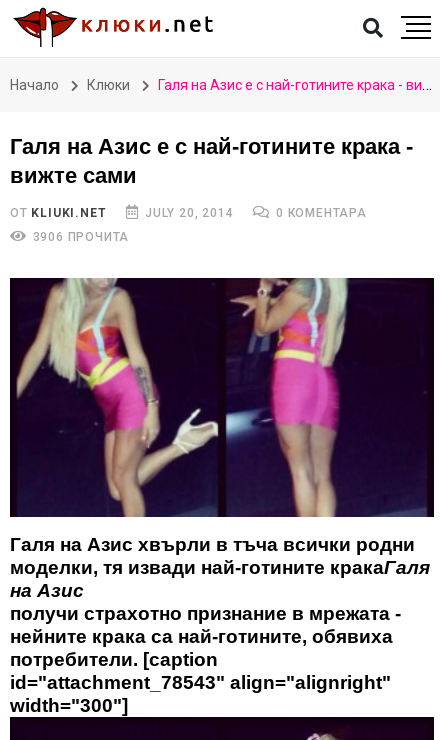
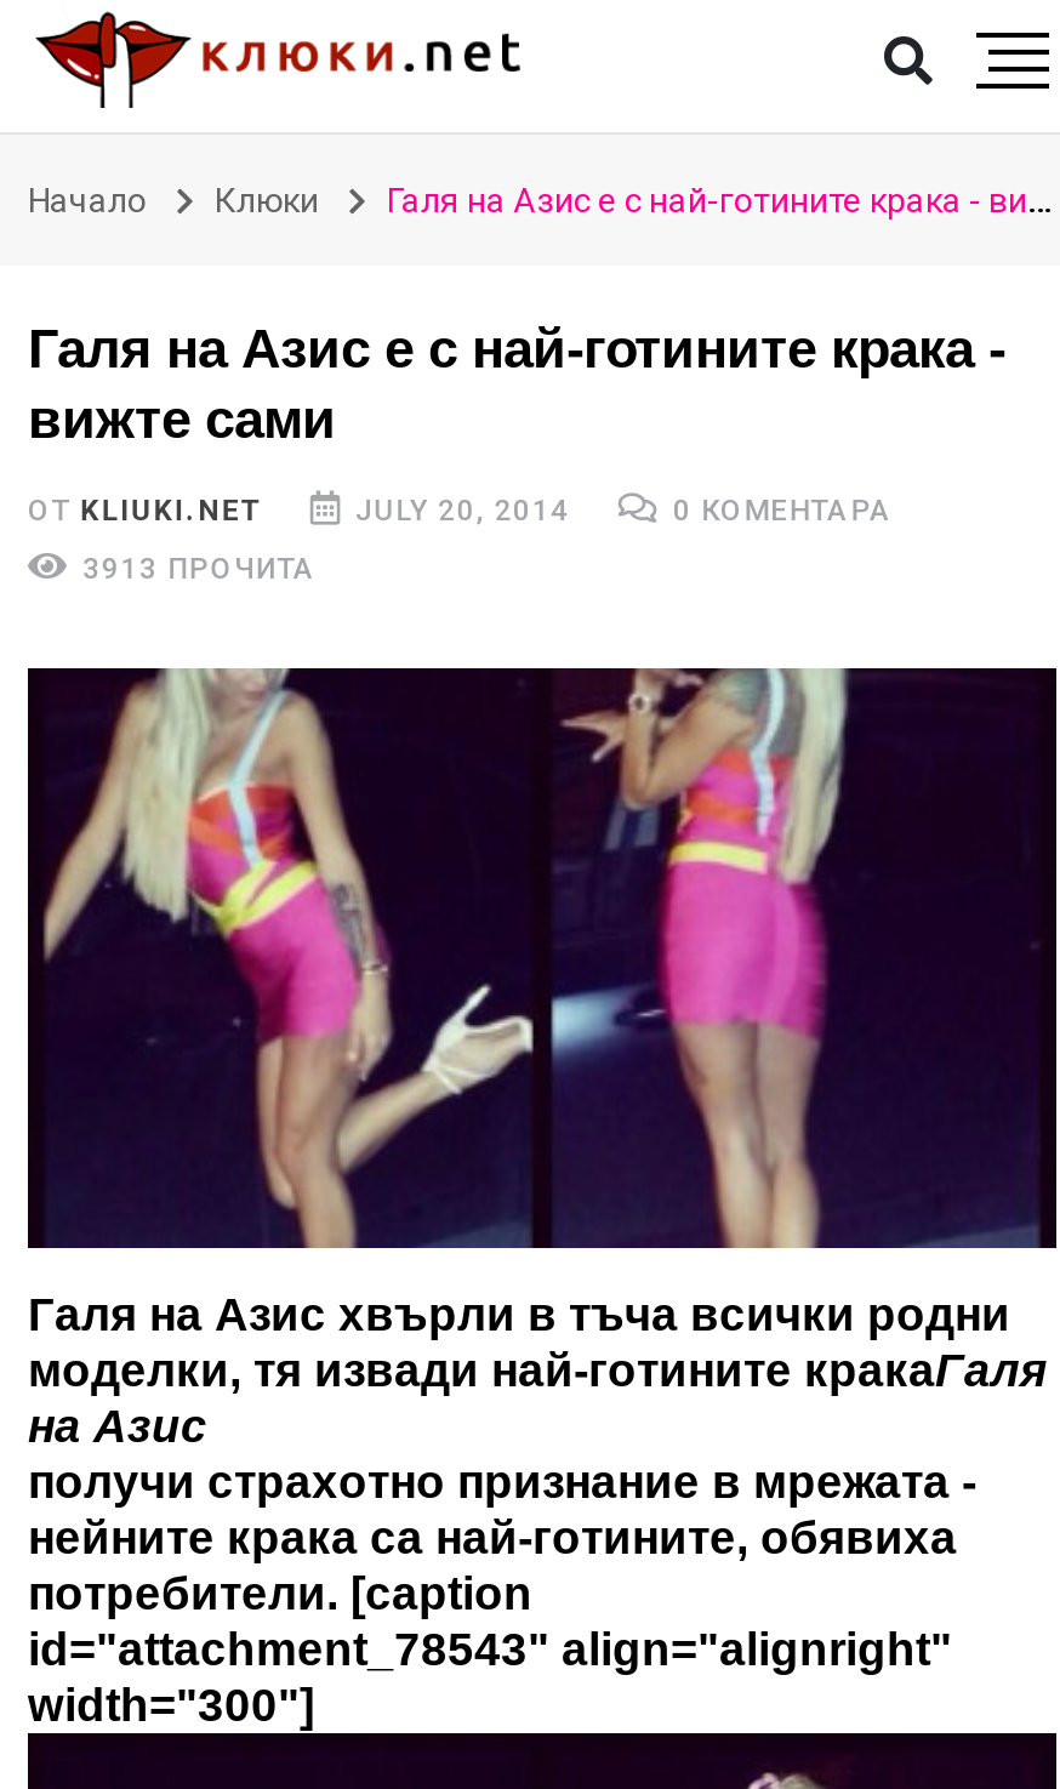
[29,230,129,244] 3906 ПРОЧИТА -> [73,552,317,586] 3913 ПРОЧИТА

